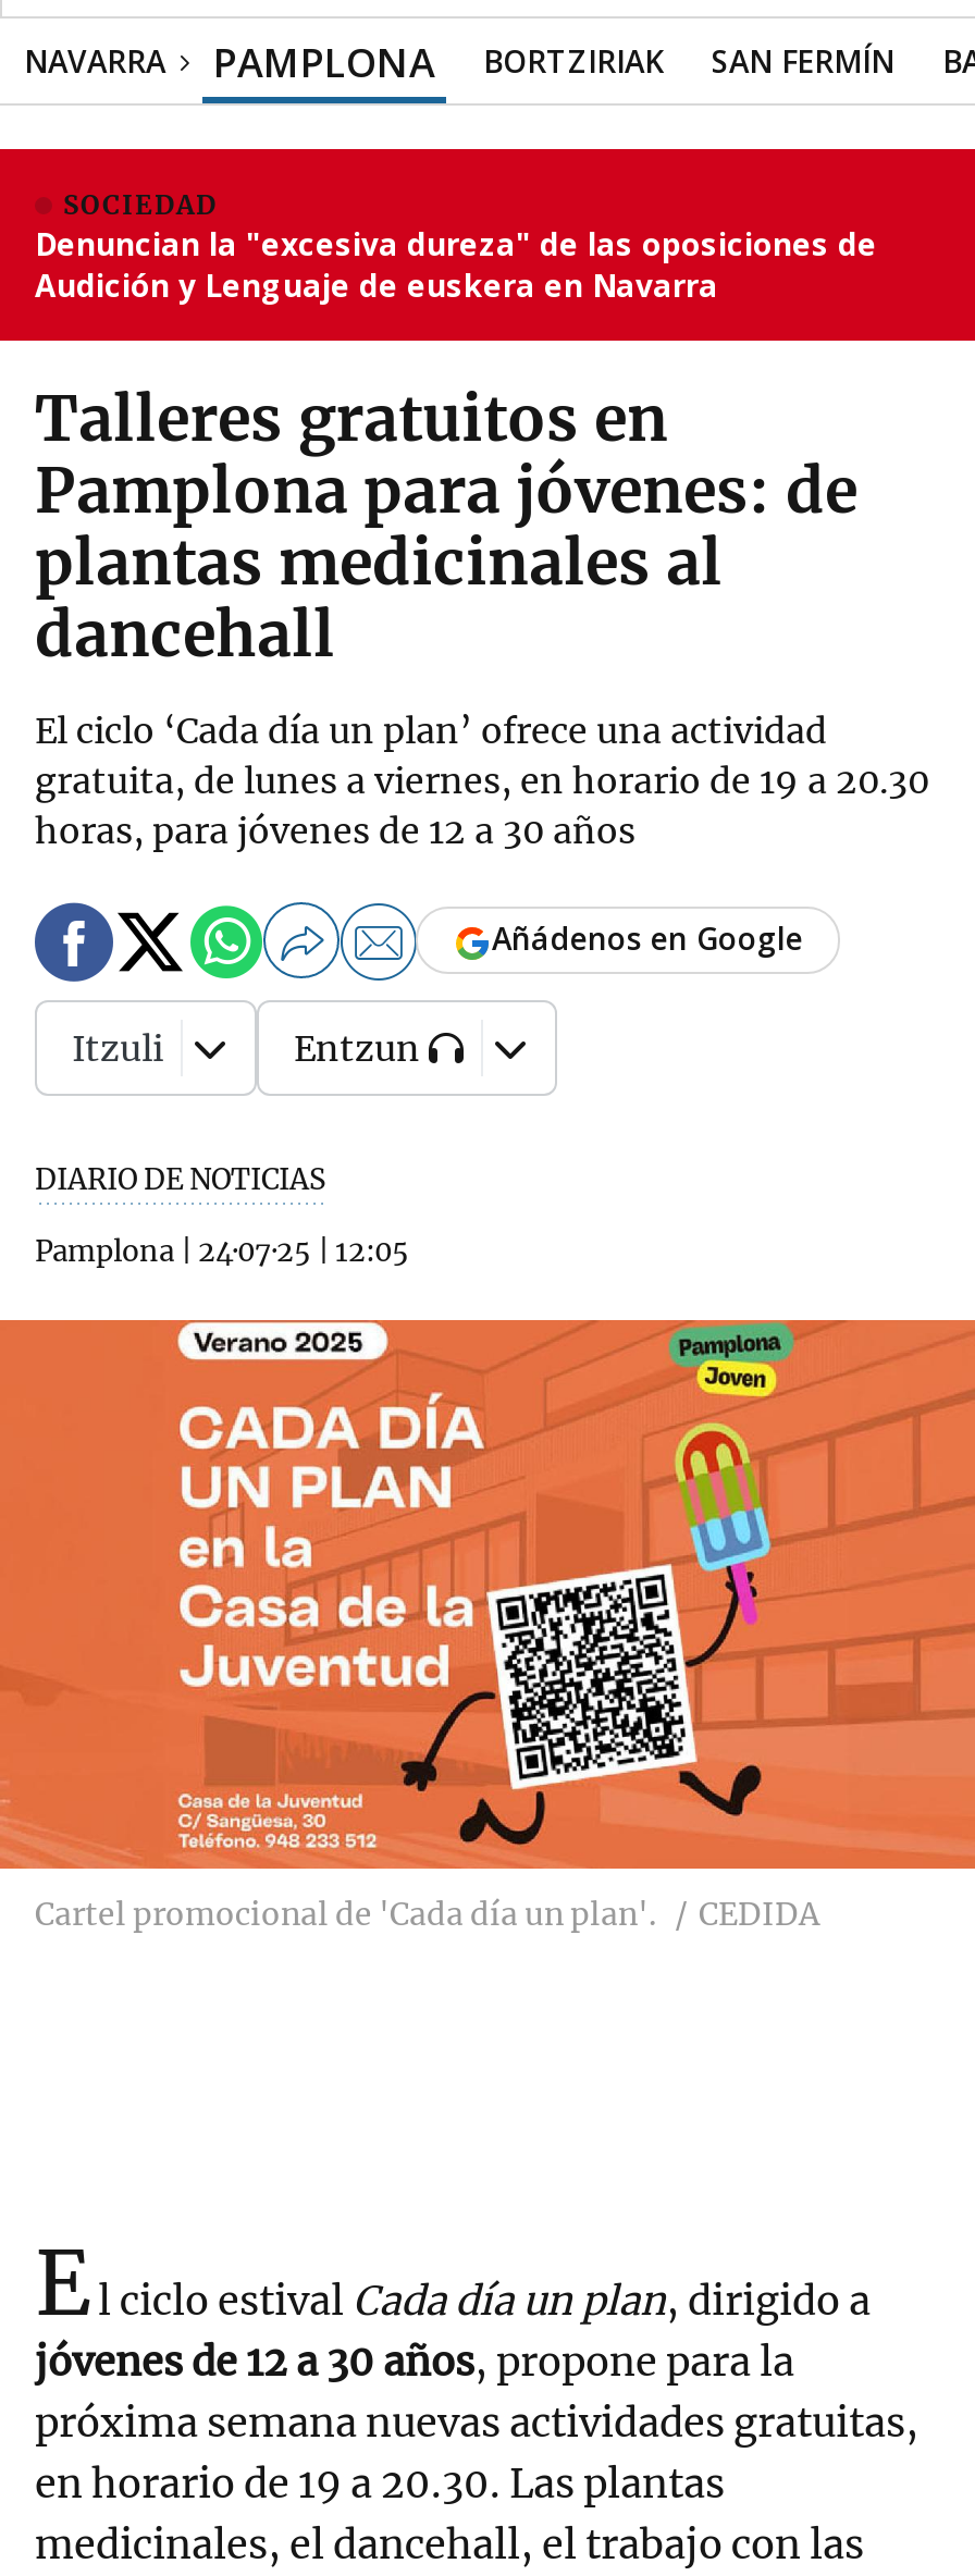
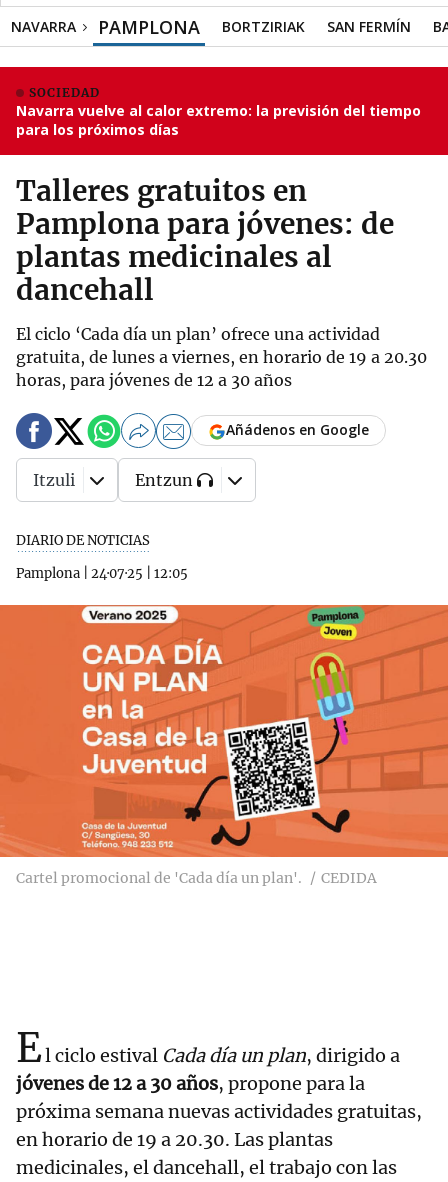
[35,223,877,306] Denuncian la "excesiva dureza" de las oposiciones de | Audición y Lenguaje de euskera en Navarra -> [16,101,421,139] Navarra vuelve al calor extremo: la previsión del tiempo | para los próximos días

